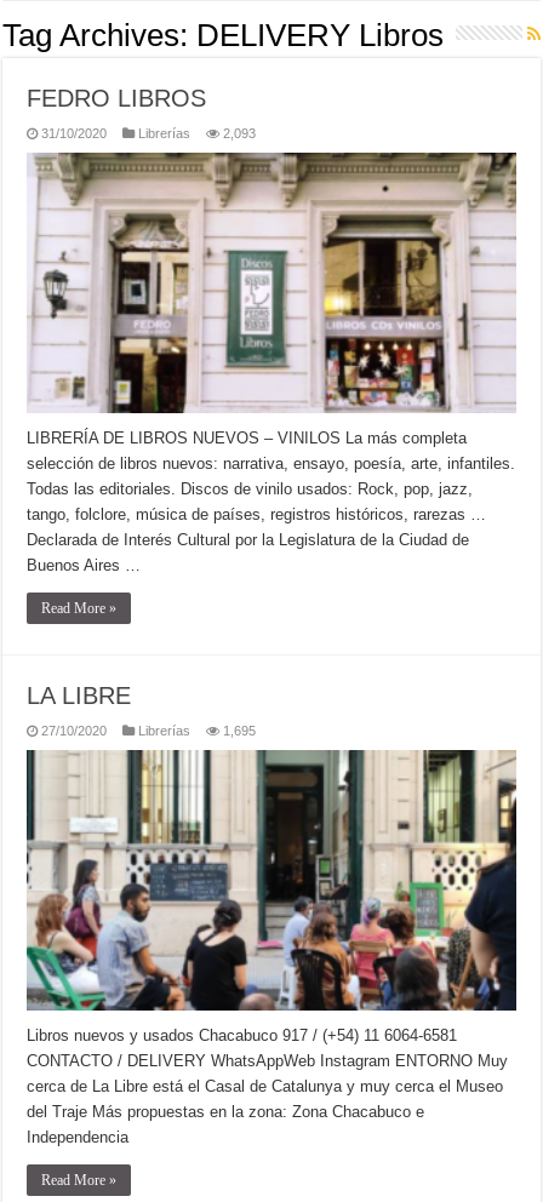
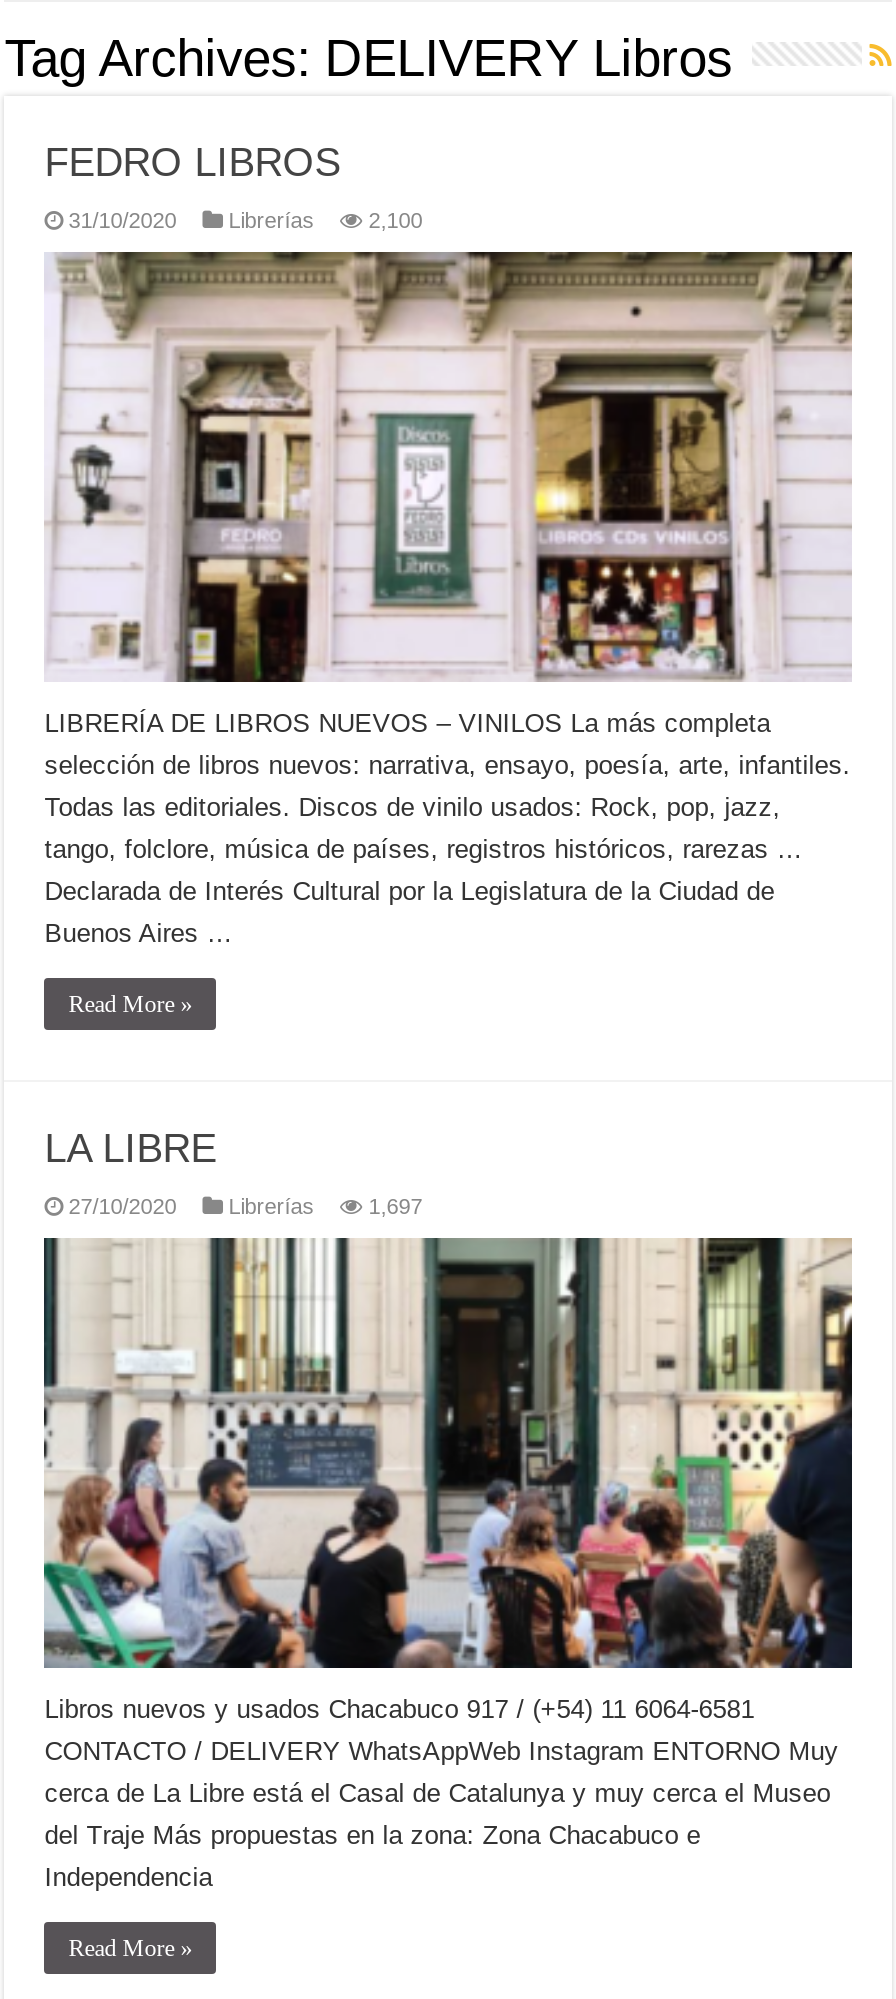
[223,126,256,141] 2,093 -> [368,208,422,232] 2,100
[223,723,256,738] 1,695 -> [368,1194,422,1218] 1,697

